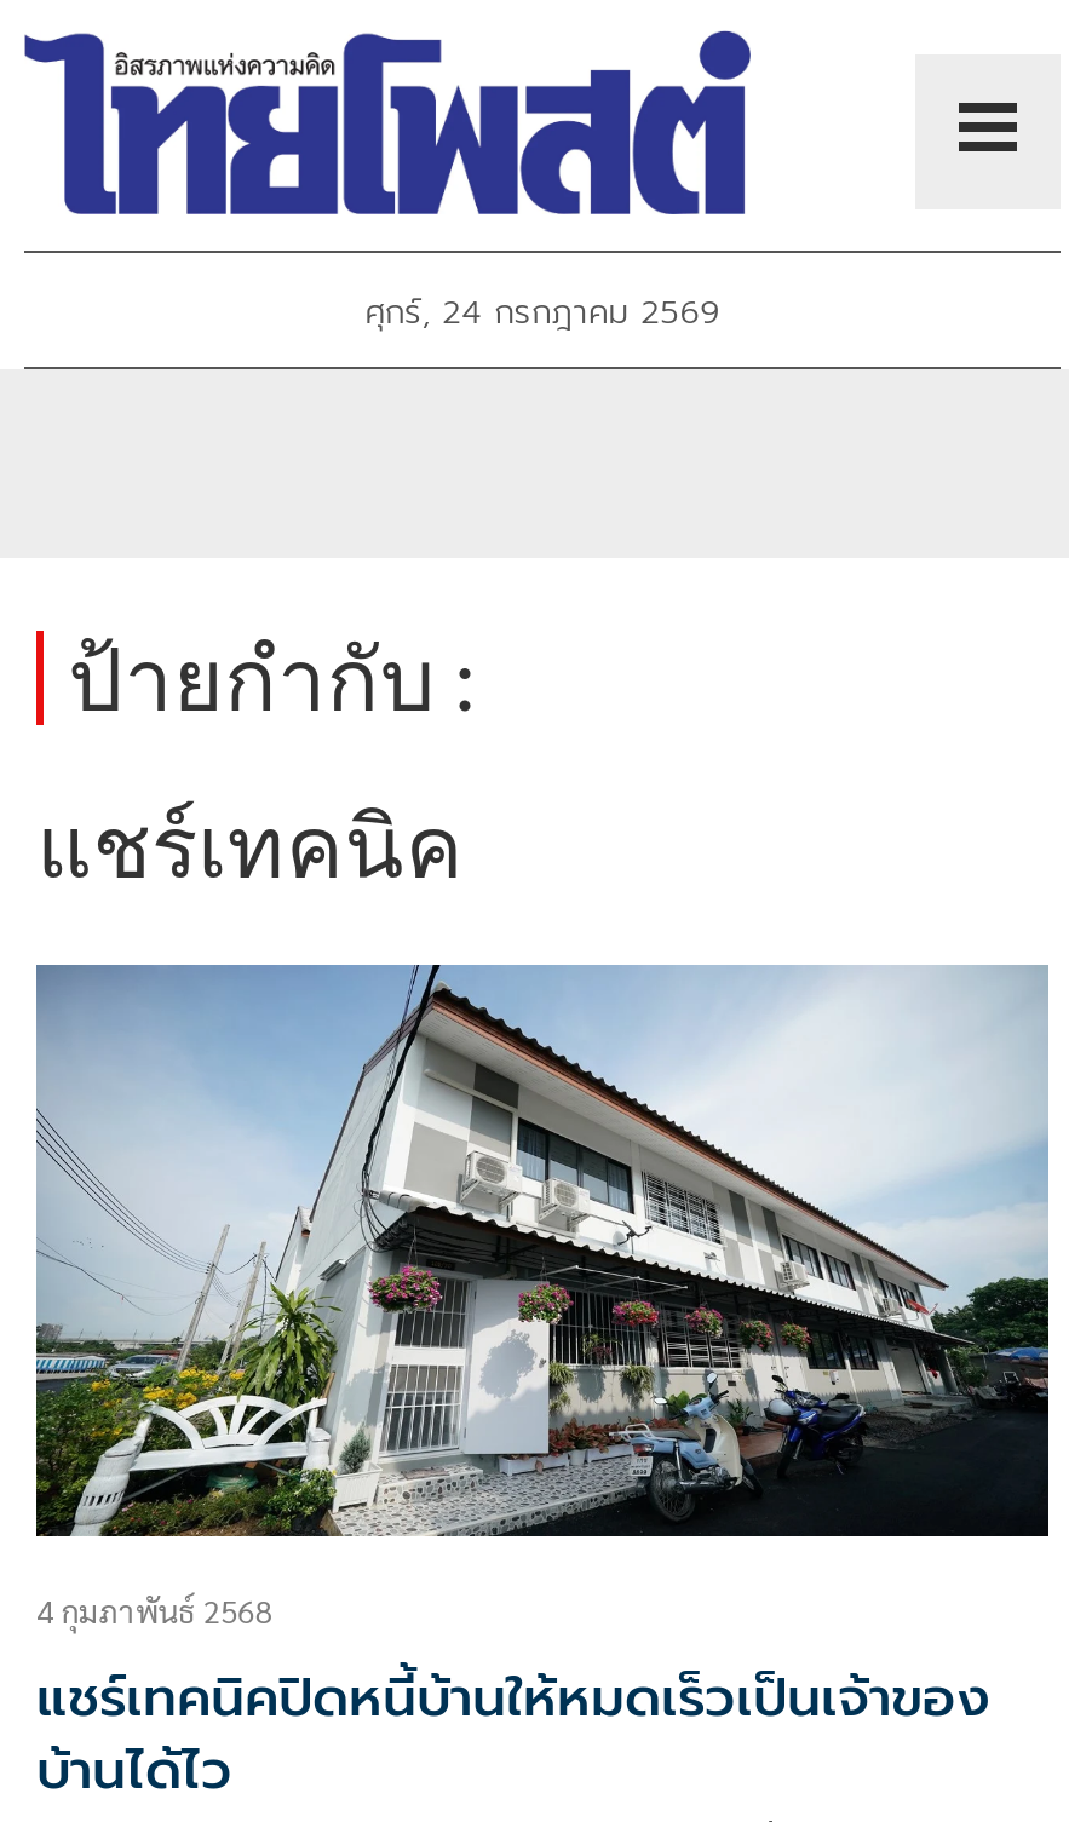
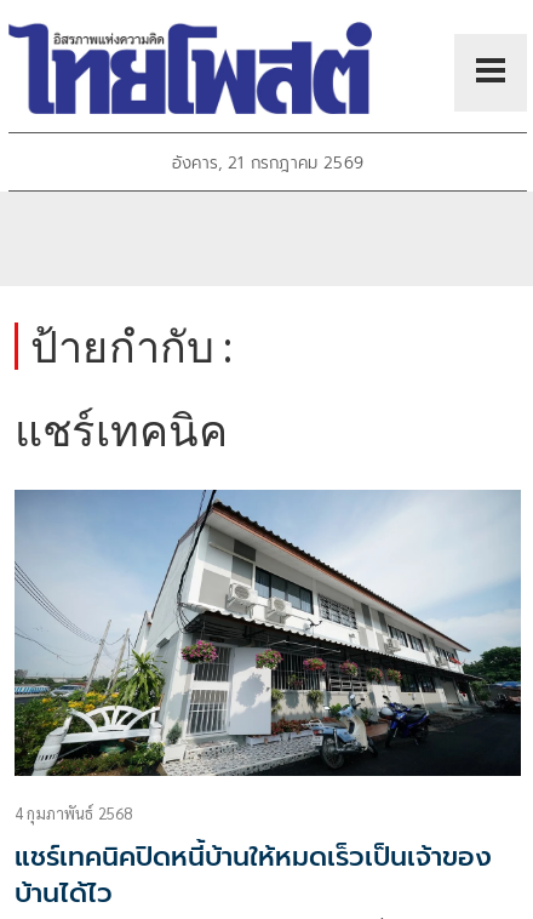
[365,288,720,339] ศุกร์, 24 กรกฎาคม 2569 -> [172,151,363,176] อังคาร, 21 กรกฎาคม 2569

